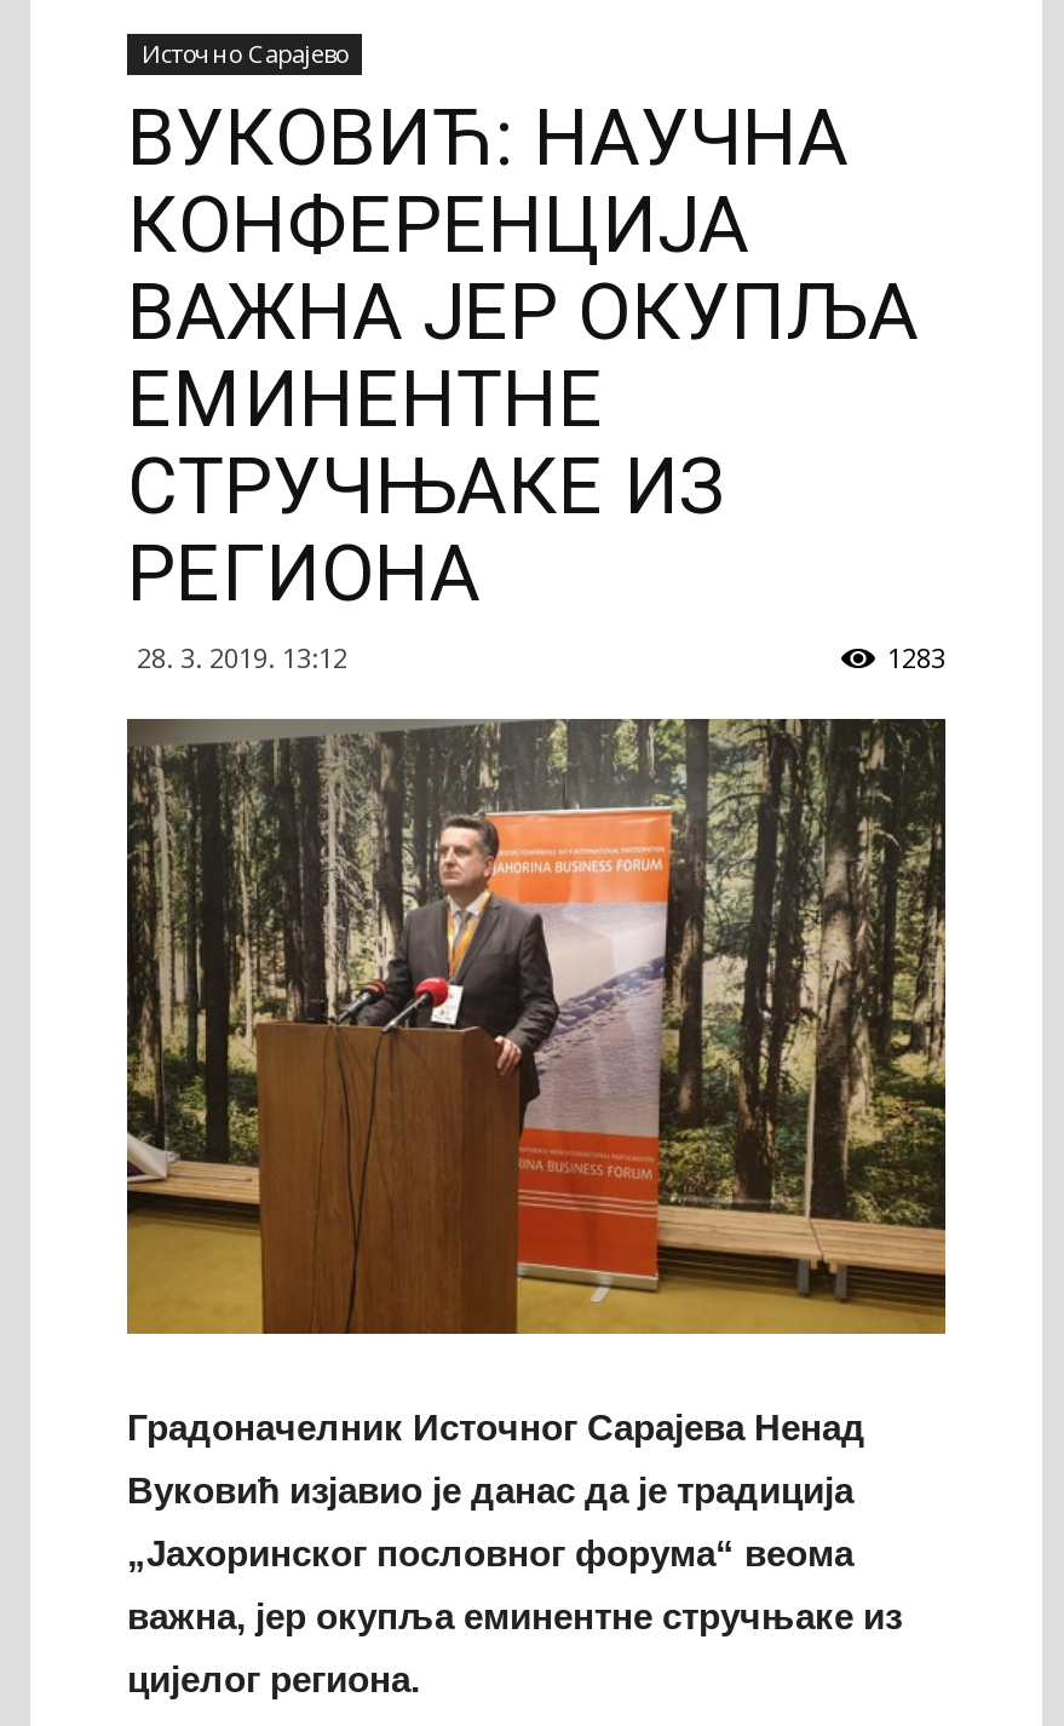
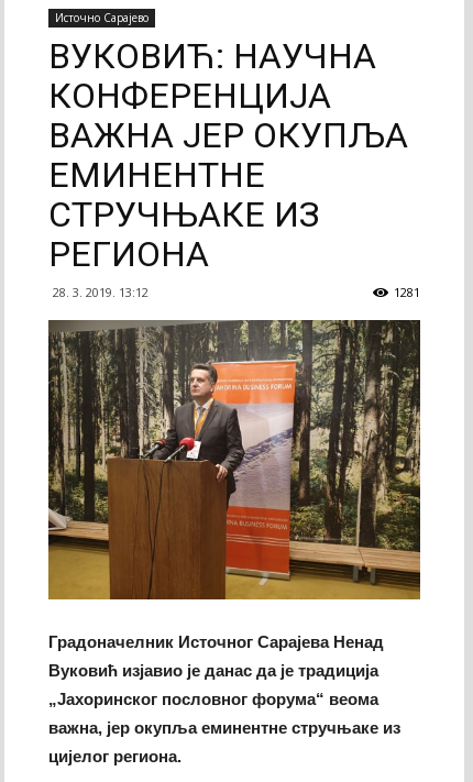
[887,639,945,675] 1283 -> [394,284,420,300] 1281

